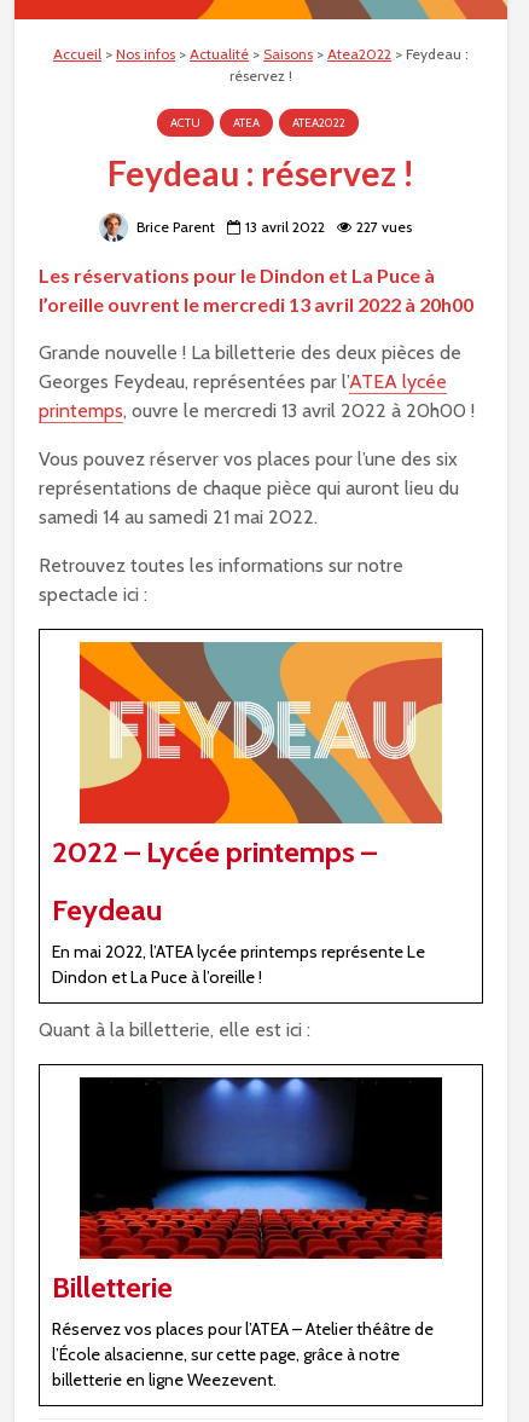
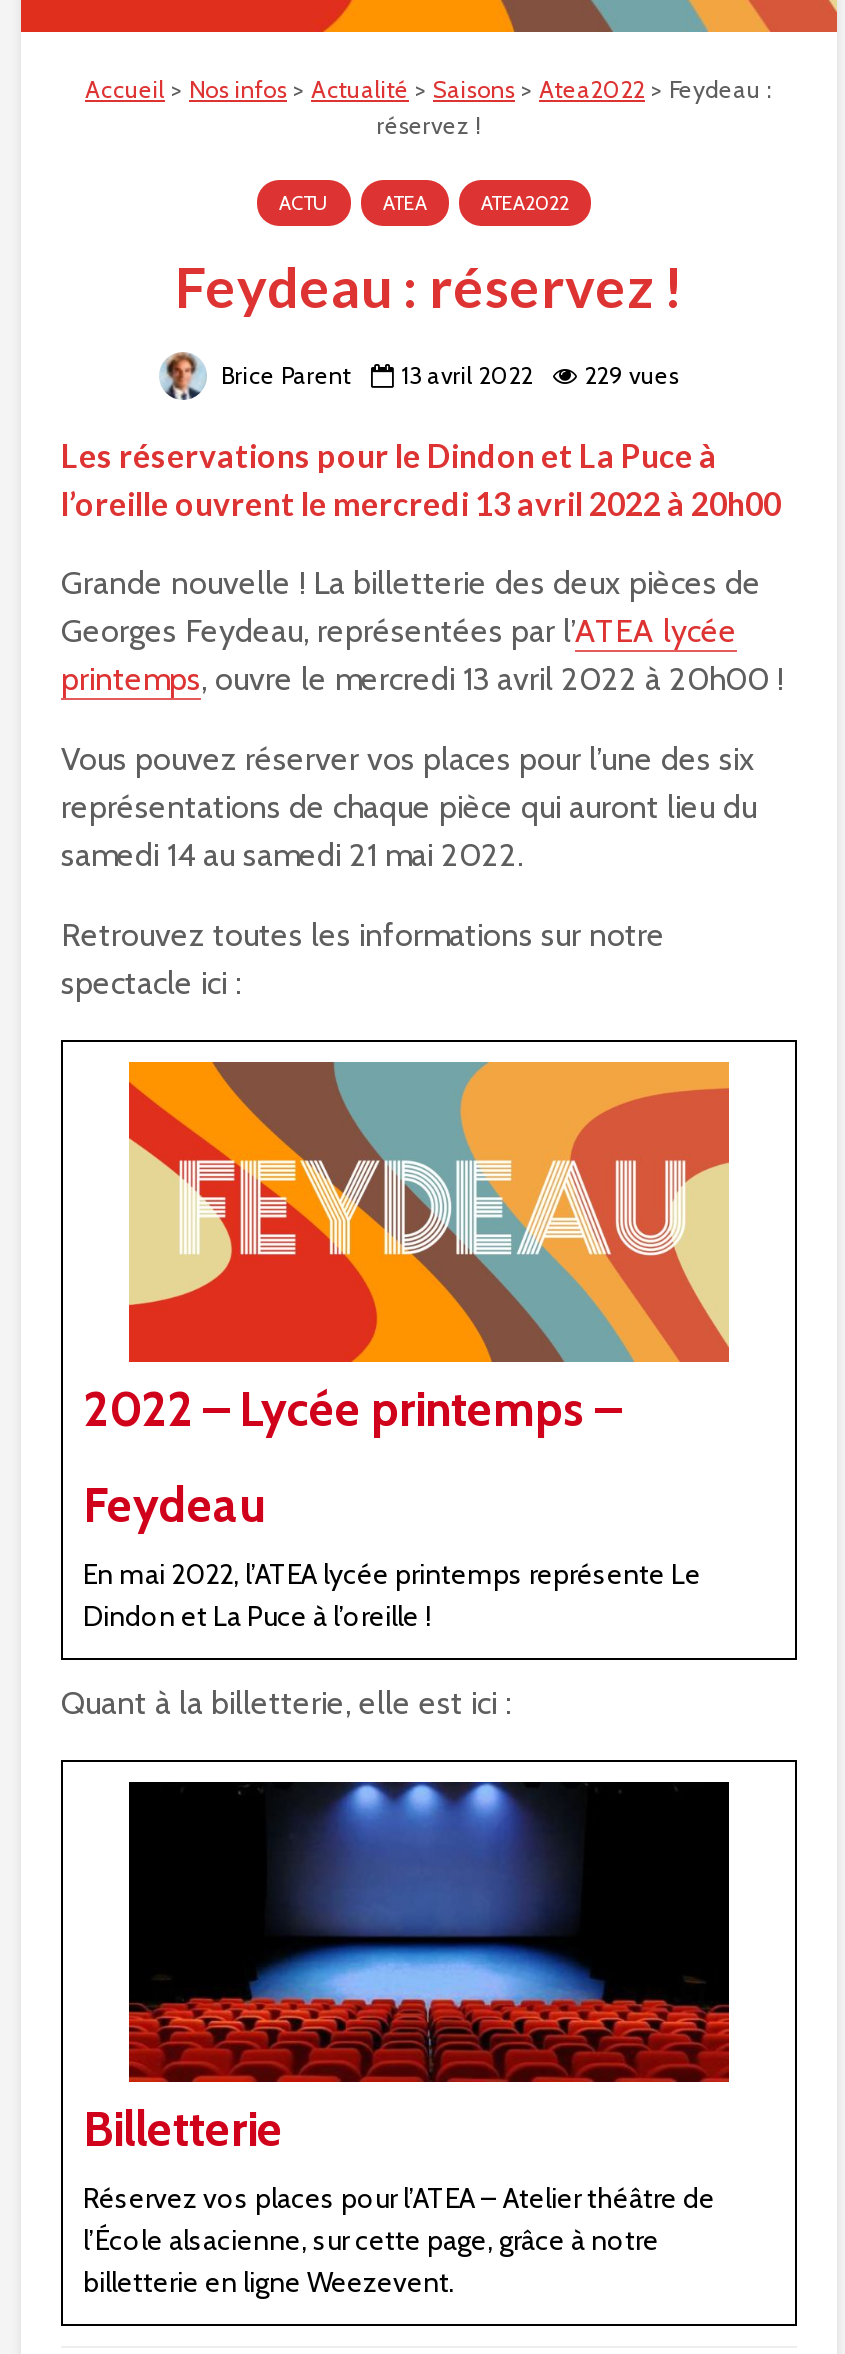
[132,218,411,236] Brice Parent 13 avril 2022 227 vues -> [215,360,679,390] Brice Parent 13 avril 2022 229 vues

